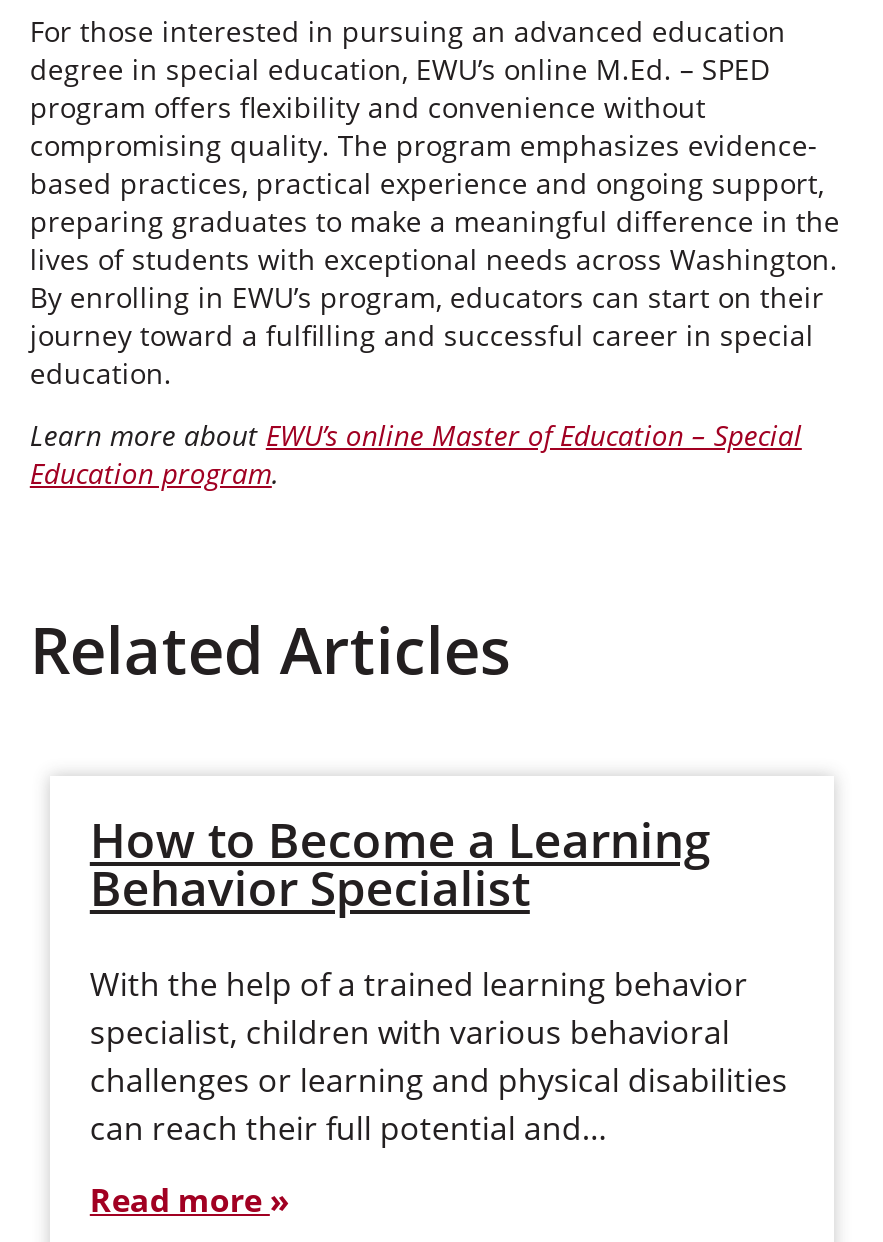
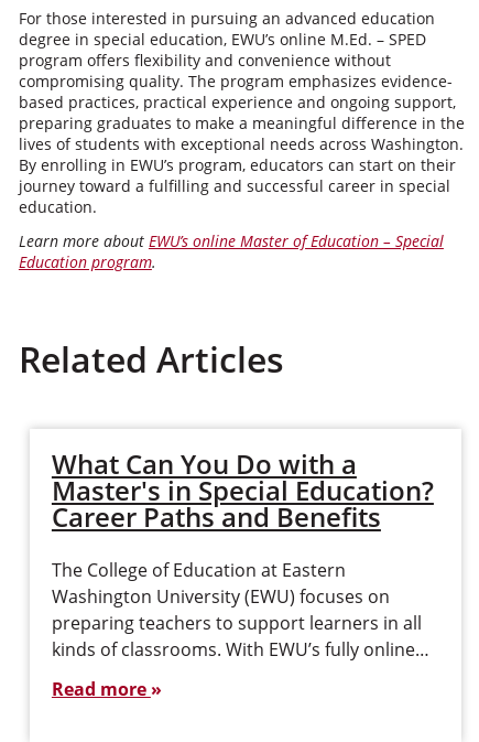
[90,806,710,920] How to Become a Learning | Behavior Specialist -> [52,445,434,535] What Can You Do with a | Master's in Special Education? | Career Paths and Benefits
[90,962,788,1150] With the help of a trained learning behavior | specialist, children with various behavioral | challenges or learning and physical disabilities | can reach their full potential and… -> [52,558,429,662] The College of Education at Eastern | Washington University (EWU) focuses on | preparing teachers to support learners in all | kinds of classrooms. With EWU’s fully online…

